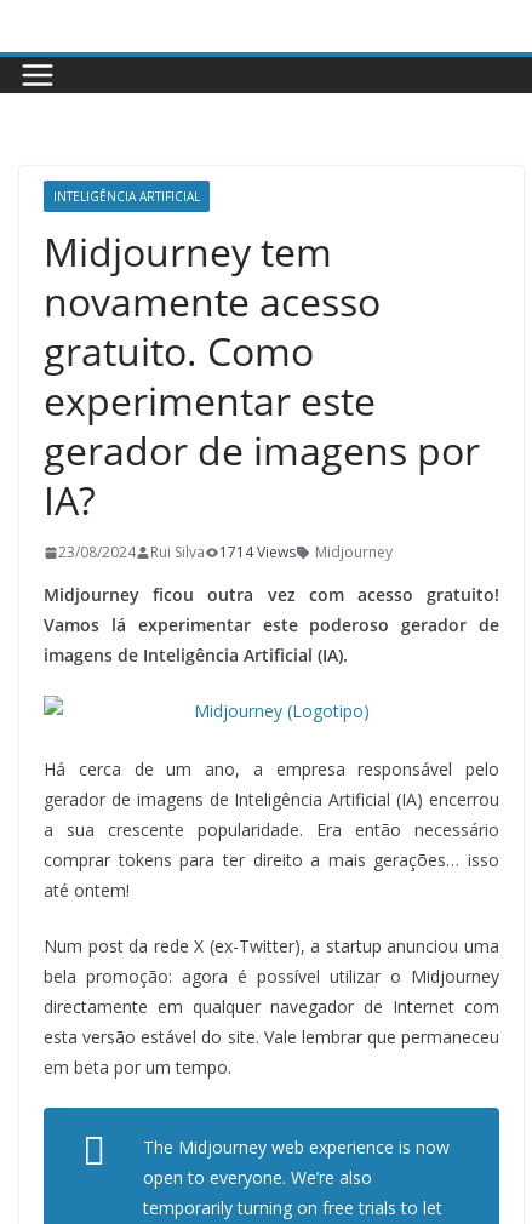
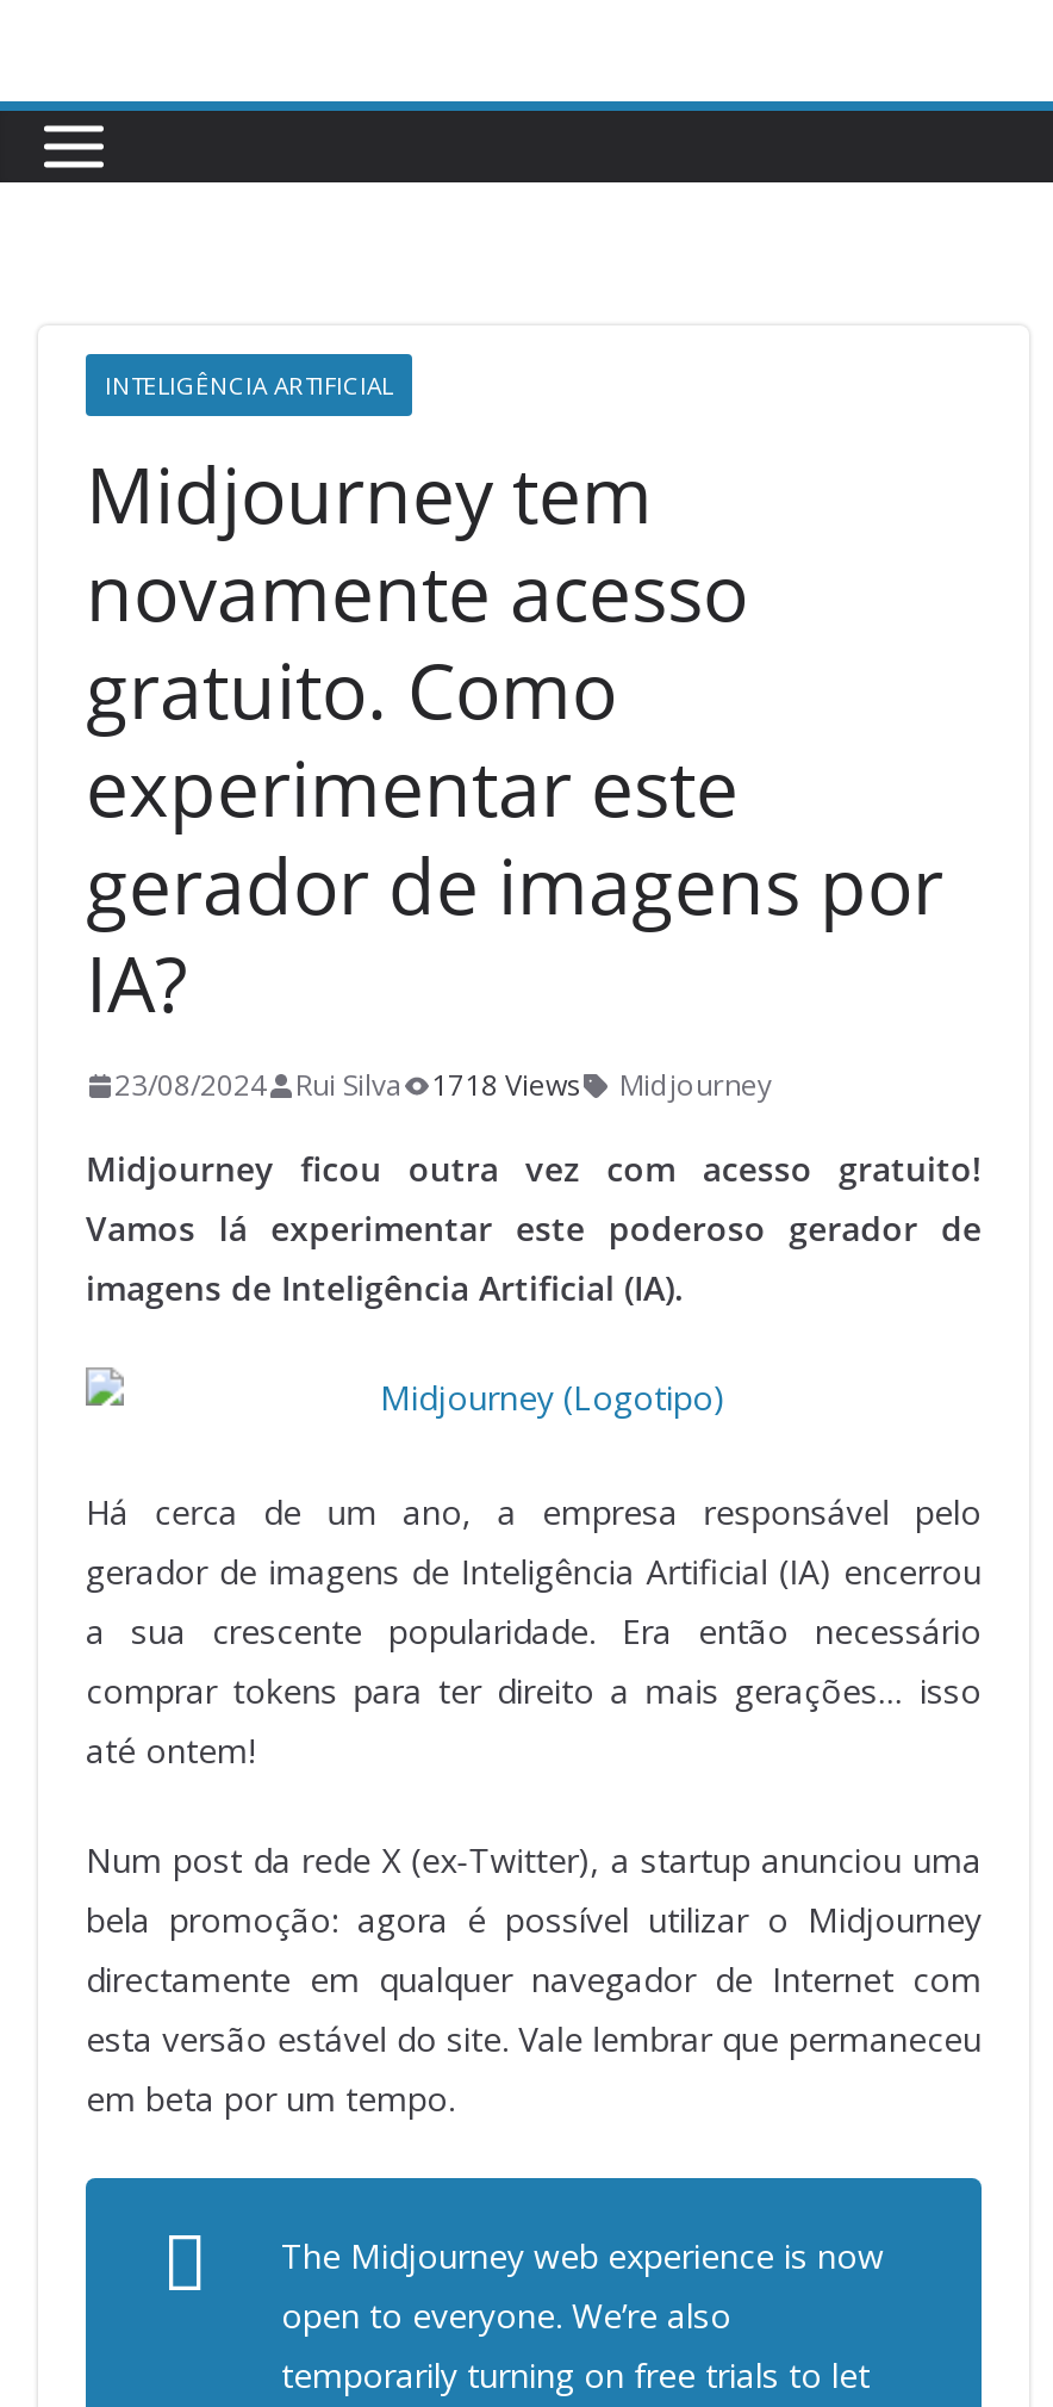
[58,542,393,562] 23/08/2024 Rui Silva 1714 Views Midjourney -> [114,1065,772,1105] 23/08/2024 Rui Silva 1718 Views Midjourney

